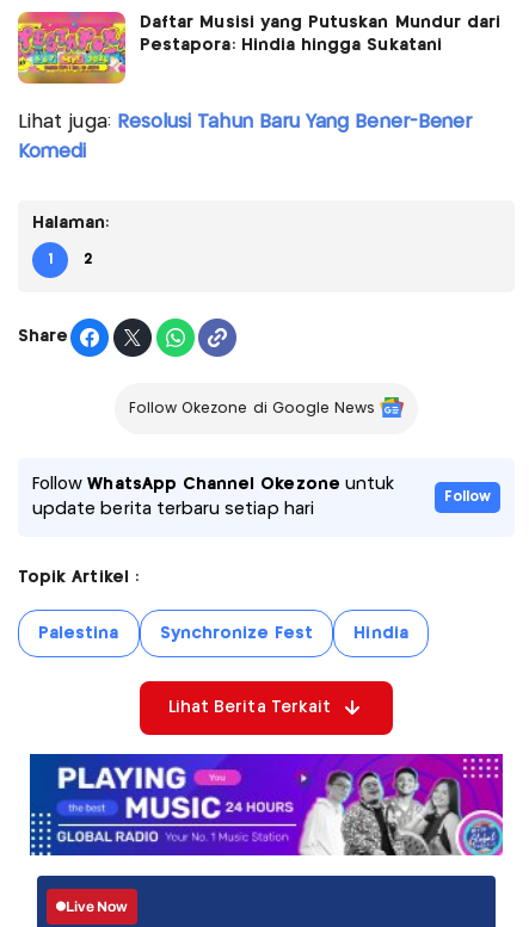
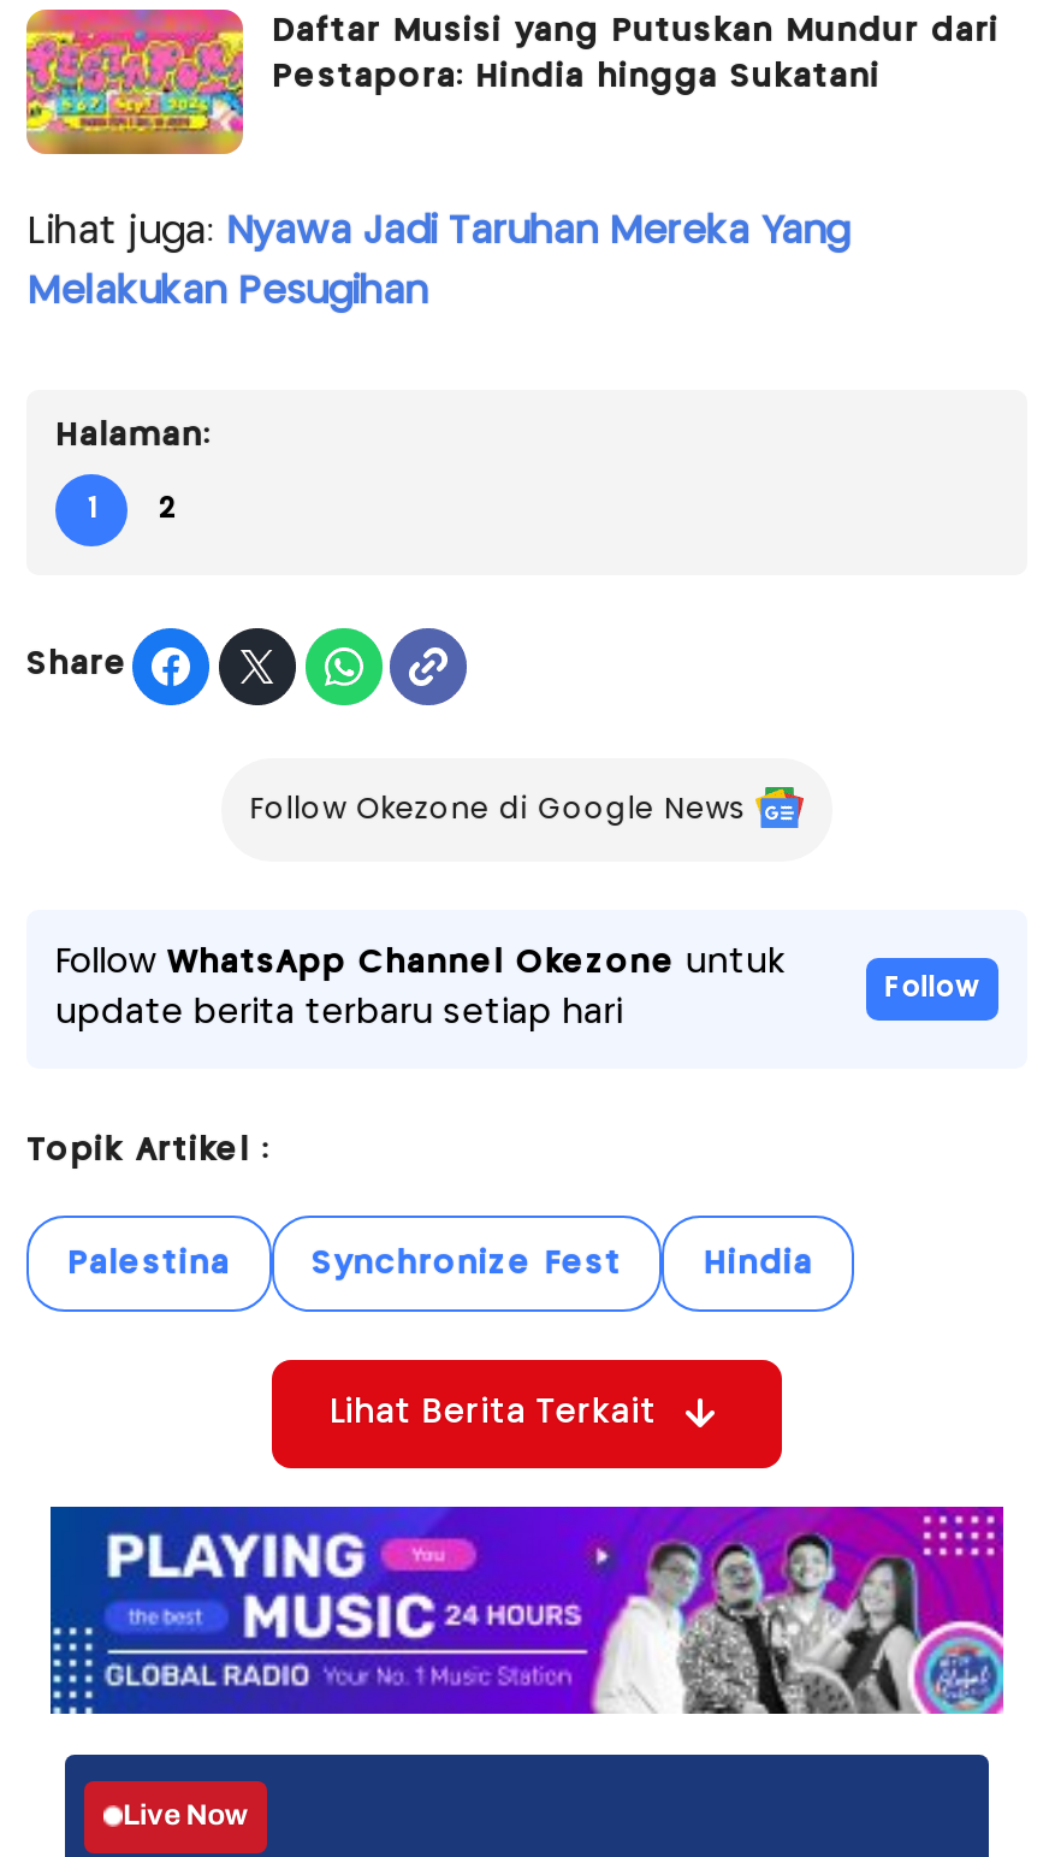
[18,113,472,131] Lihat juga: Resolusi Tahun Baru Yang Bener-Bener -> [26,214,849,250] Lihat juga: Nyawa Jadi Taruhan Mereka Yang
[18,143,86,160] Komedi -> [26,274,426,311] Melakukan Pesugihan

